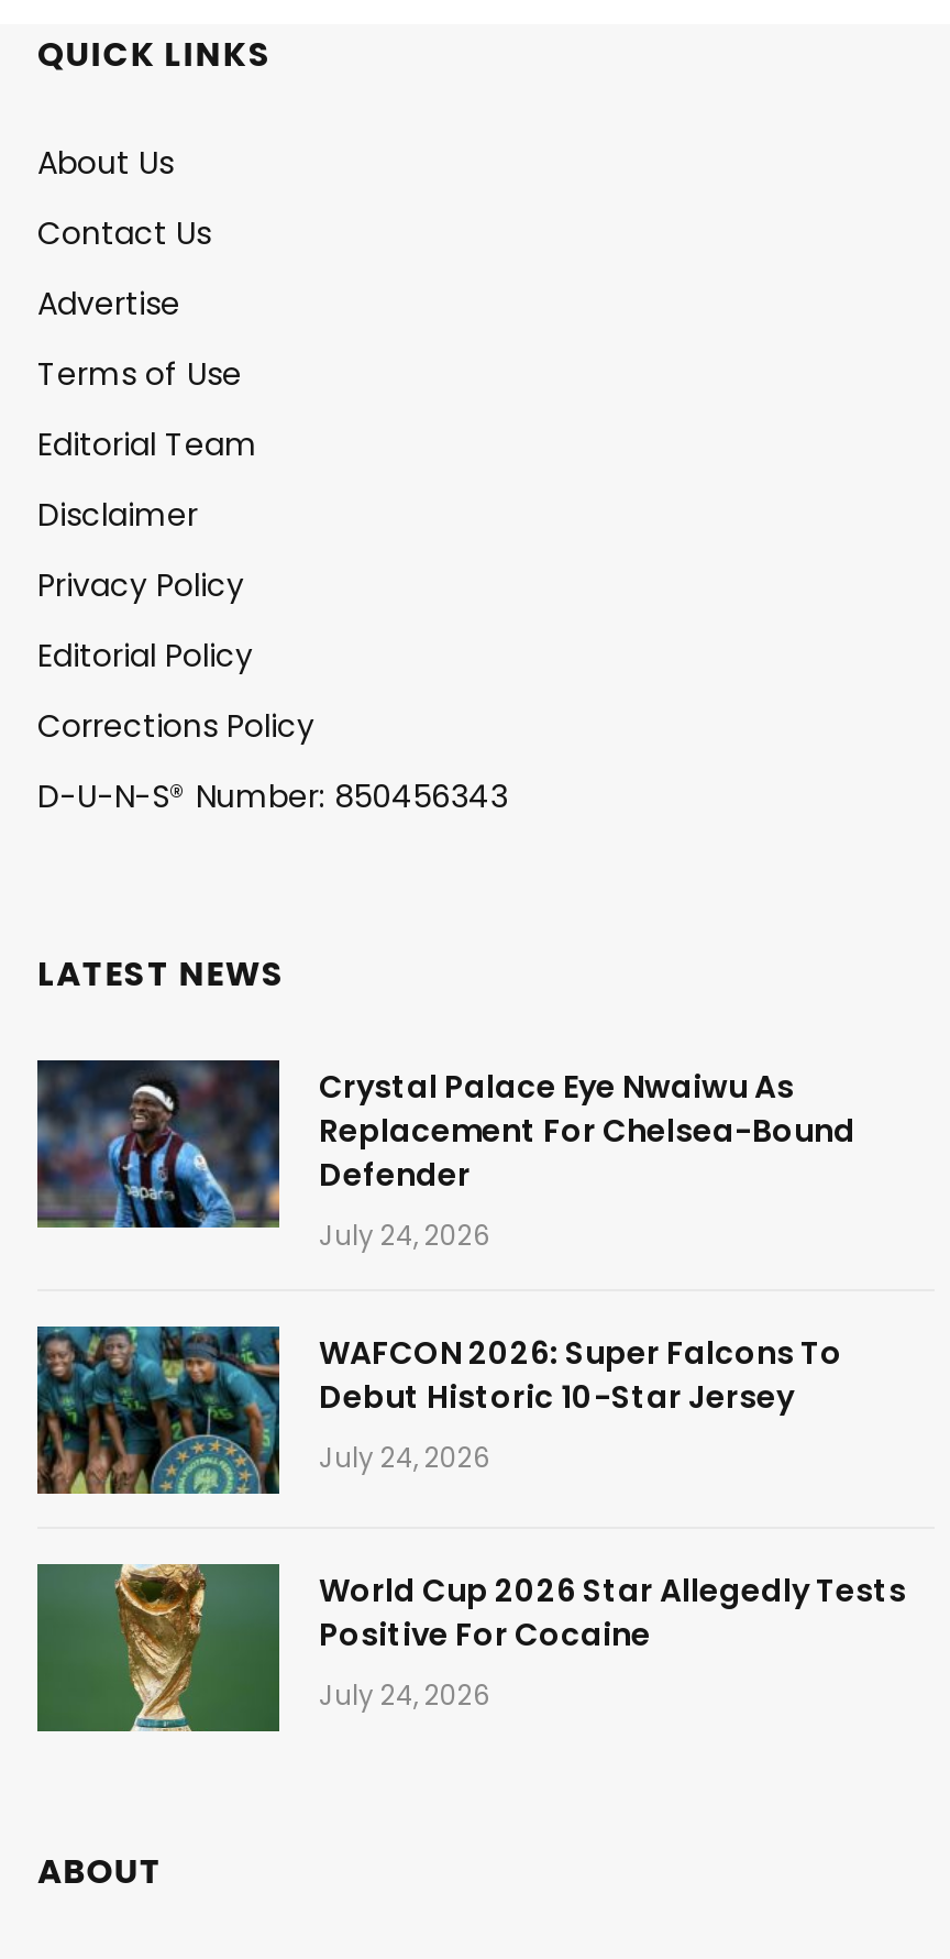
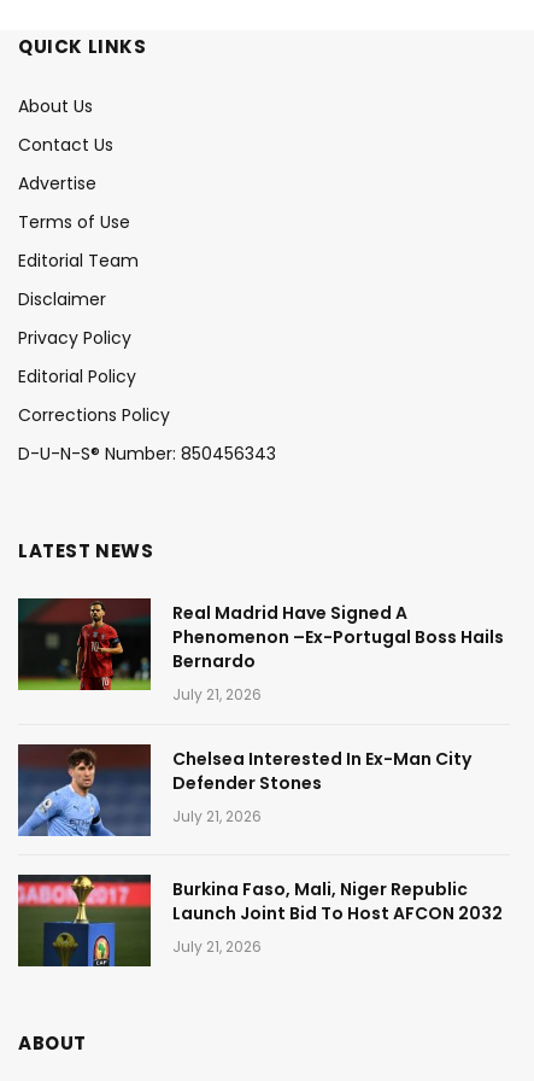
[35,1057,855,1253] [image] | Crystal Palace Eye Nwaiwu As | Replacement For Chelsea-Bound | Defender | July 24, 2026 -> [17,597,504,705] [image] | Real Madrid Have Signed A | Phenomenon –Ex-Portugal Boss Hails | Bernardo | July 21, 2026
[35,1323,842,1497] [image] | WAFCON 2026: Super Falcons To | Debut Historic 10-Star Jersey | July 24, 2026 -> [17,743,471,837] [image] | Chelsea Interested In Ex-Man City | Defender Stones | July 21, 2026
[35,1563,906,1732] [image] | World Cup 2026 Star Allegedly Tests | Positive For Cocaine | July 24, 2026 -> [17,873,503,968] [image] | Burkina Faso, Mali, Niger Republic | Launch Joint Bid To Host AFCON 2032 | July 21, 2026

